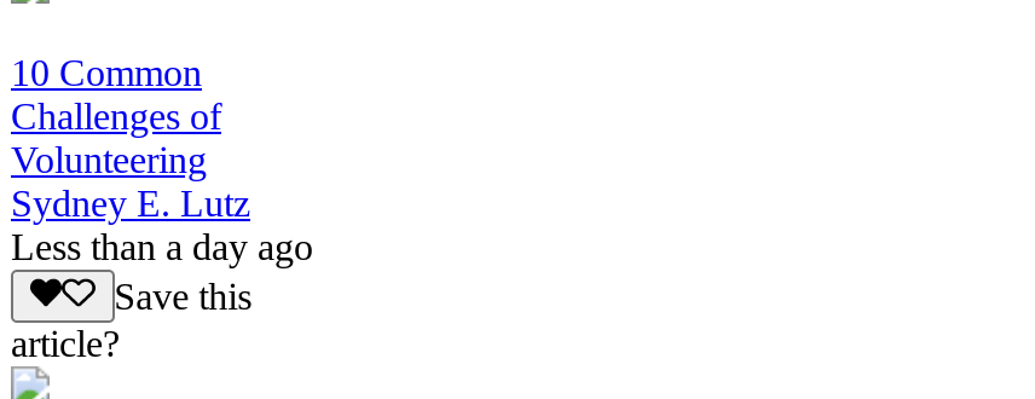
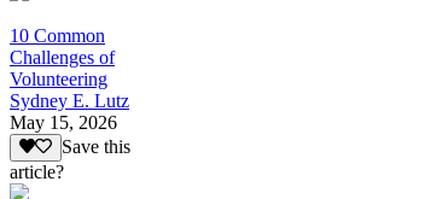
[11,226,313,267] Less than a day ago -> [10,113,117,133] May 15, 2026

